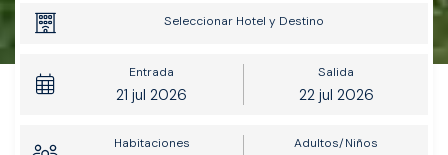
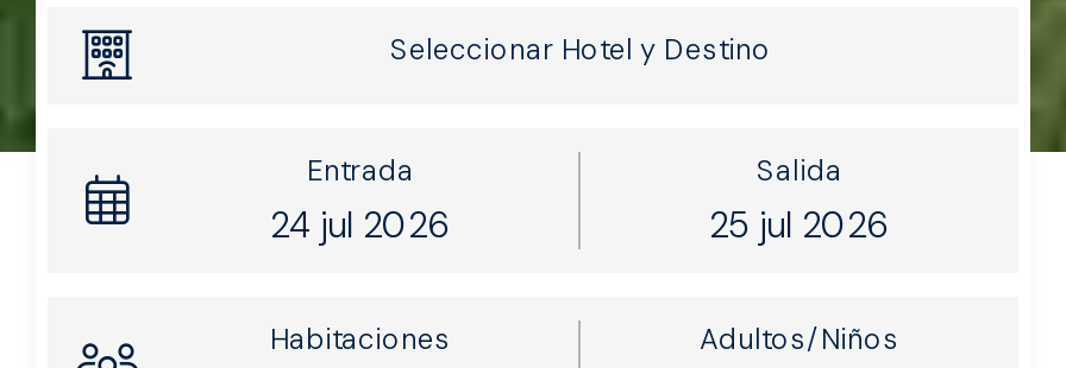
[116,85,187,105] 21 jul 2026 -> [270,202,451,249] 24 jul 2026
[298,85,373,105] 22 jul 2026 -> [709,202,890,249] 25 jul 2026

